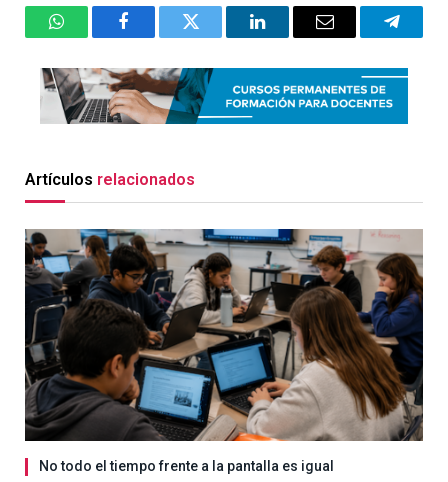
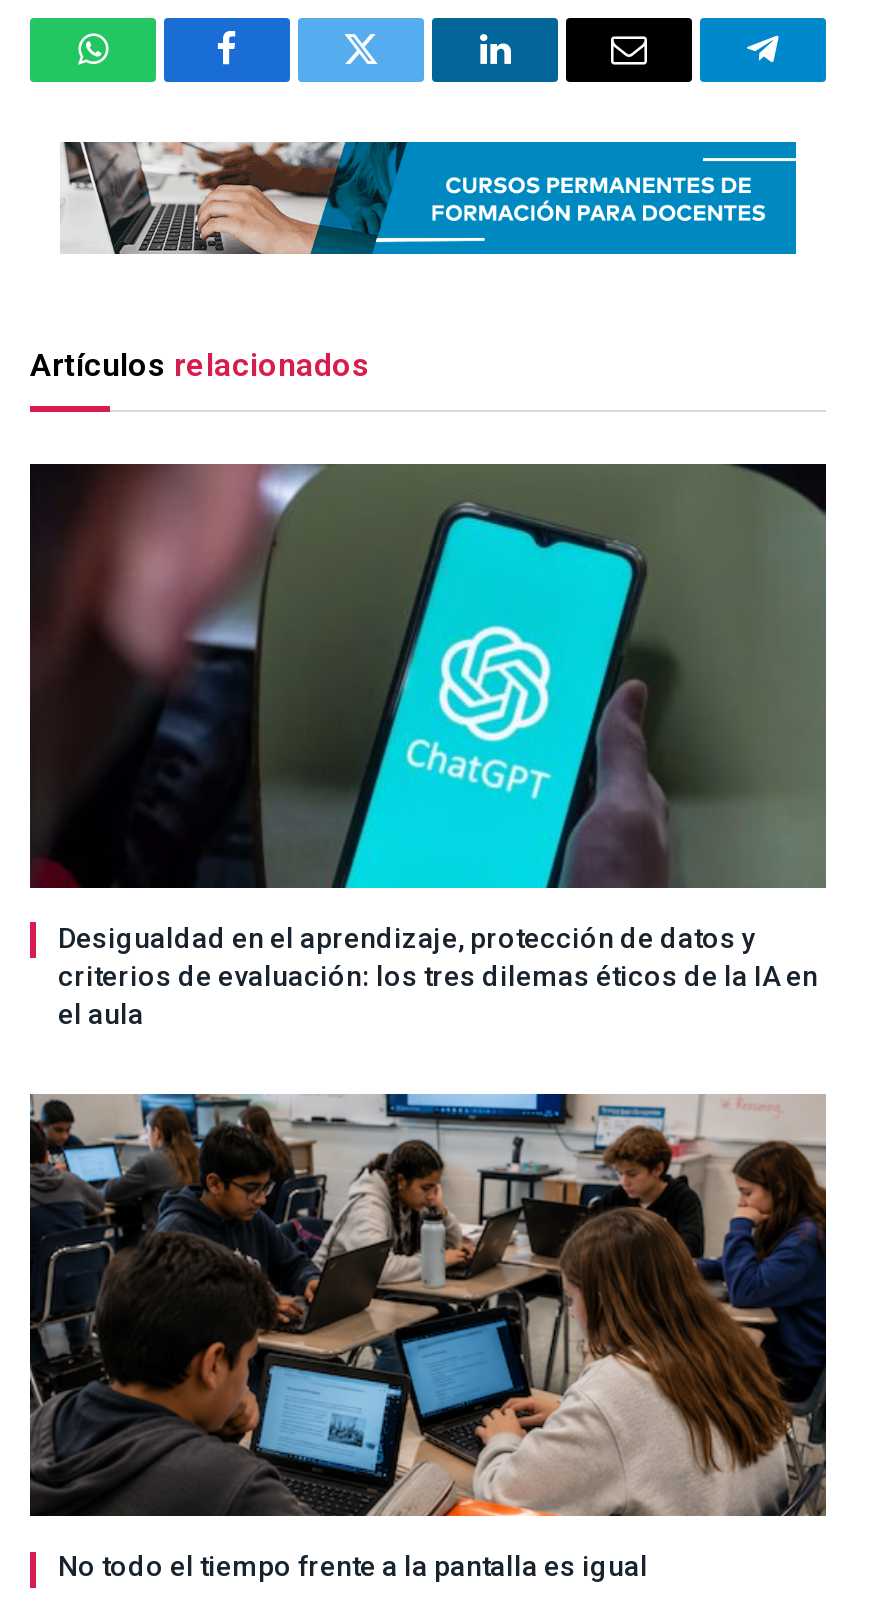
none -> [30,462,828,1029] [image] | Desigualdad en el aprendizaje, protección de datos y | criterios de evaluación: los tres dilemas éticos de la IA en | el aula

